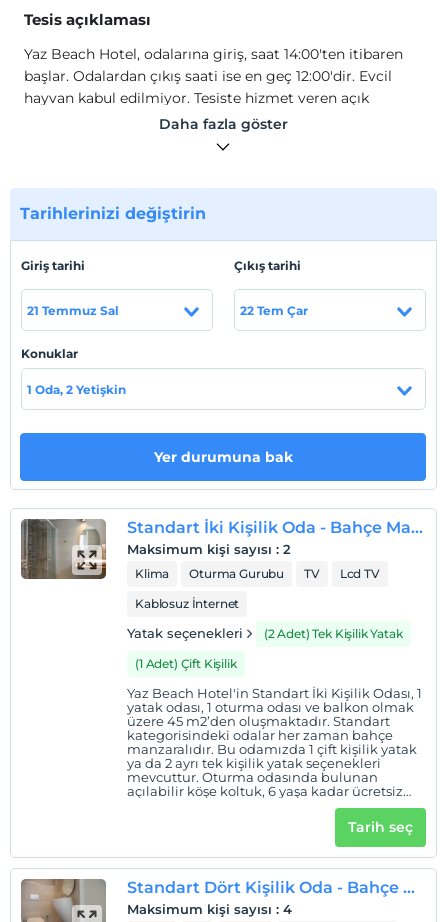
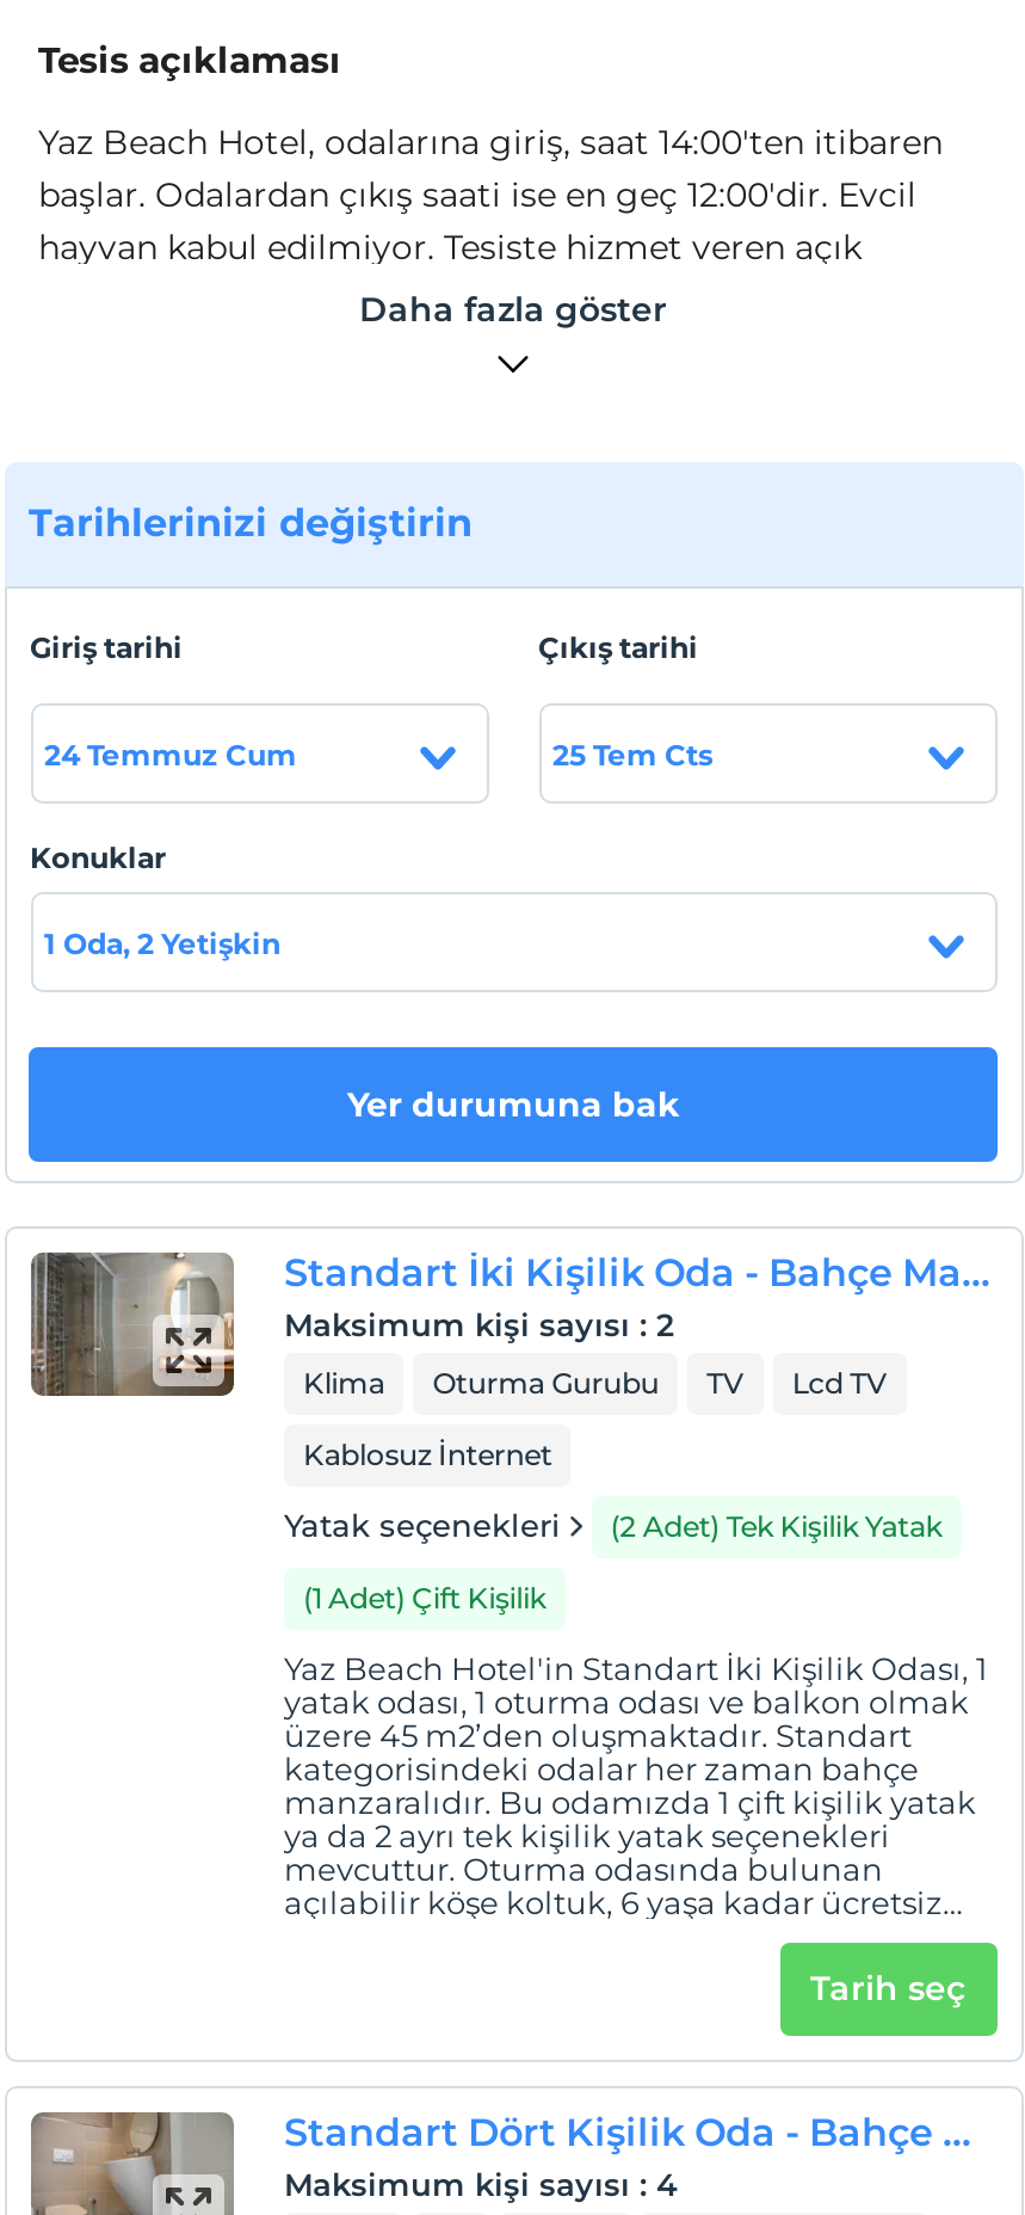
[26,302,118,317] 21 Temmuz Sal -> [44,736,297,771] 24 Temmuz Cum
[239,302,307,317] 22 Tem Çar -> [552,736,712,771] 25 Tem Cts

